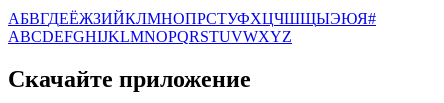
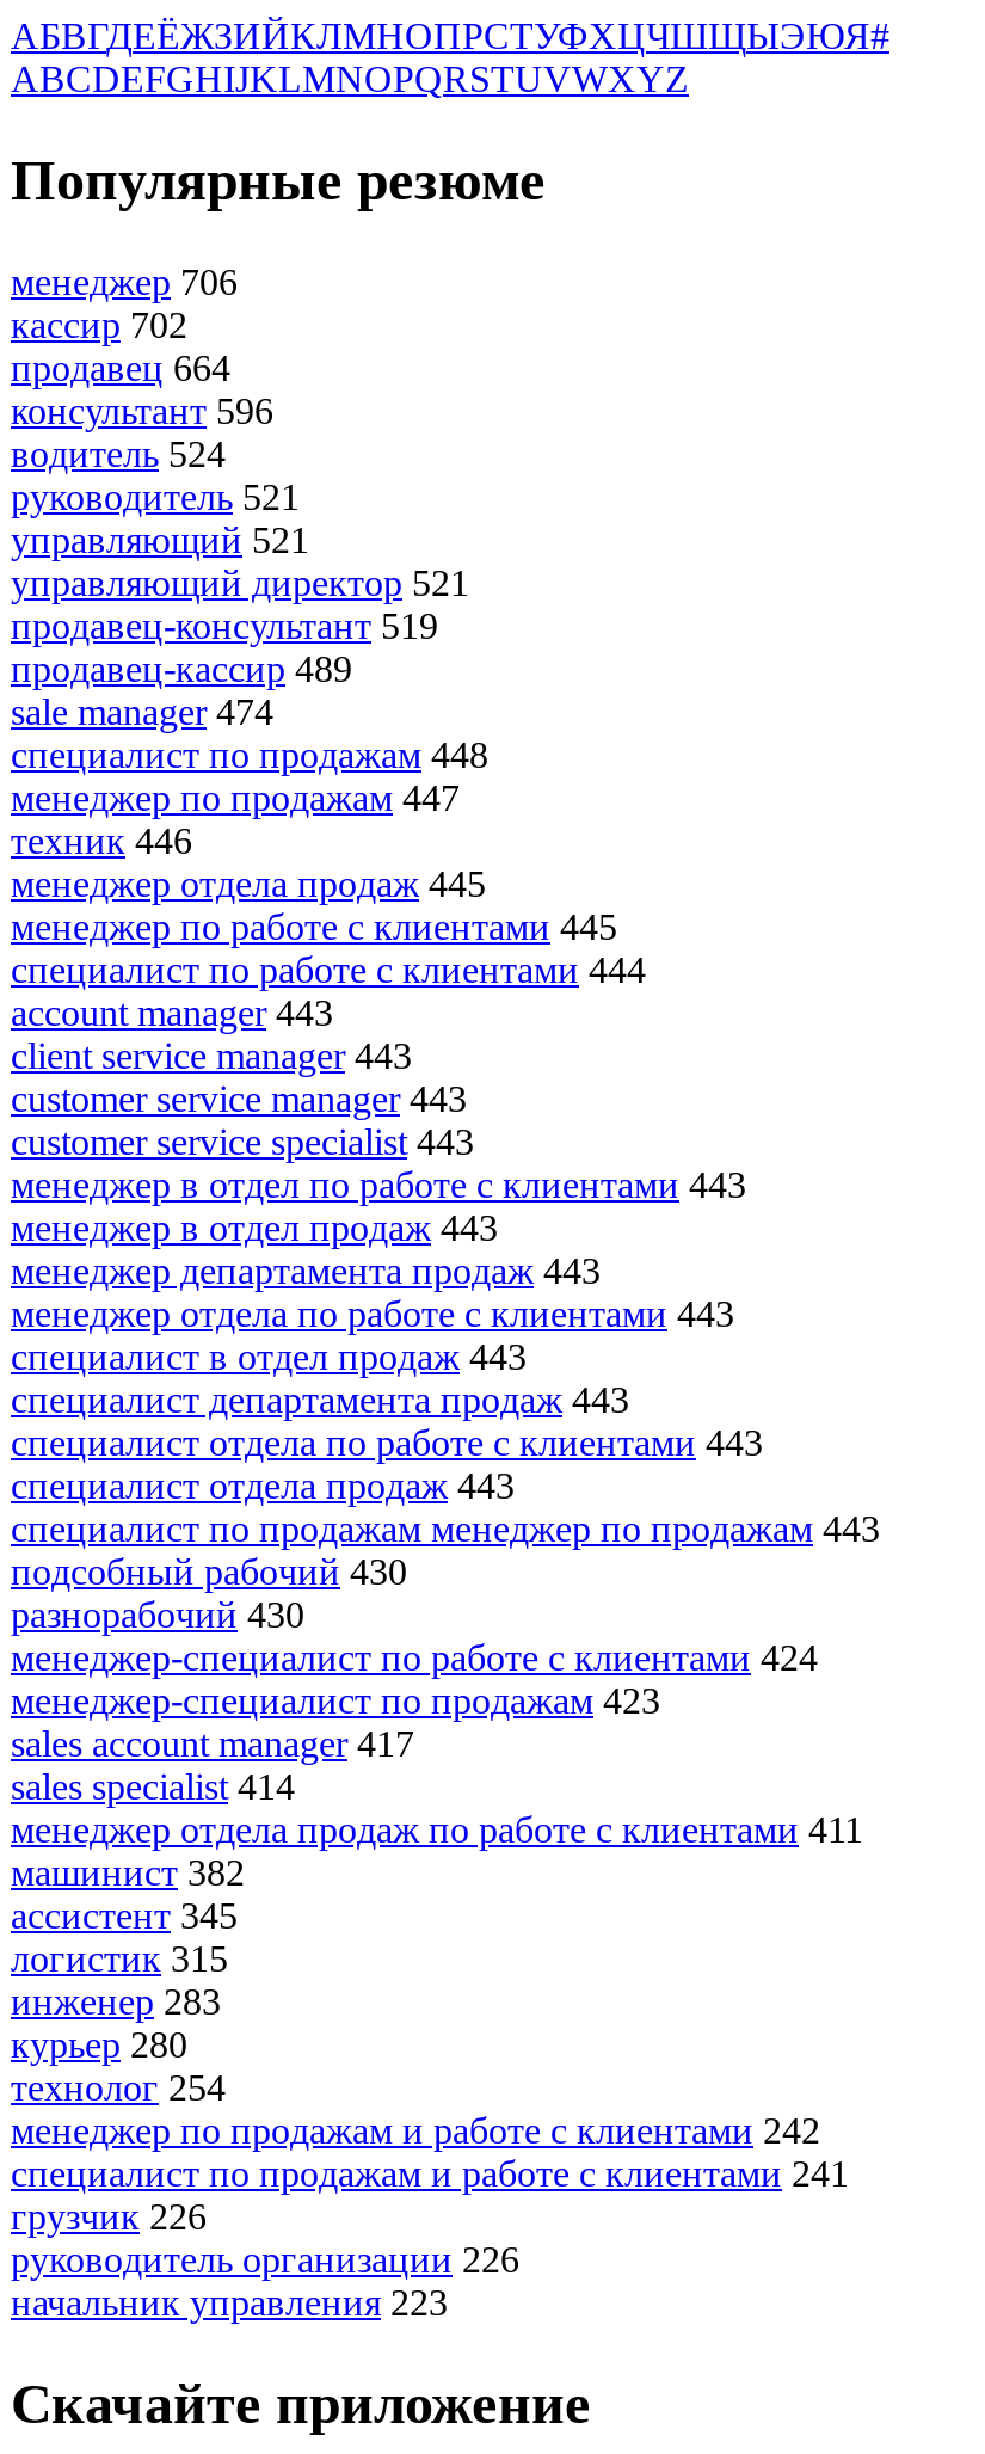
none -> [11,149,880,2322] Популярные резюме | менеджер 706 | кассир 702 | продавец 664 | консультант 596 | водитель 524 | руководитель 521 | управляющий 521 | управляющий директор 521 | продавец-консультант 519 | продавец-кассир 489 | sale manager 474 | специалист по продажам 448 | менеджер по продажам 447 | техник 446 | менеджер отдела продаж 445 | менеджер по работе с клиентами 445 | специалист по работе с клиентами 444 | account manager 443 | client service manager 443 | customer service manager 443 | customer service specialist 443 | менеджер в отдел по работе с клиентами 443 | менеджер в отдел продаж 443 | менеджер департамента продаж 443 | менеджер отдела по работе с клиентами 443 | специалист в отдел продаж 443 | специалист департамента продаж 443 | специалист отдела по работе с клиентами 443 | специалист отдела продаж 443 | специалист по продажам менеджер по продажам 443 | подсобный рабочий 430 | разнорабочий 430 | менеджер-специалист по работе с клиентами 424 | менеджер-специалист по продажам 423 | sales account manager 417 | sales specialist 414 | менеджер отдела продаж по работе с клиентами 411 | машинист 382 | ассистент 345 | логистик 315 | инженер 283 | курьер 280 | технолог 254 | менеджер по продажам и работе с клиентами 242 | специалист по продажам и работе с клиентами 241 | грузчик 226 | руководитель организации 226 | начальник управления 223

